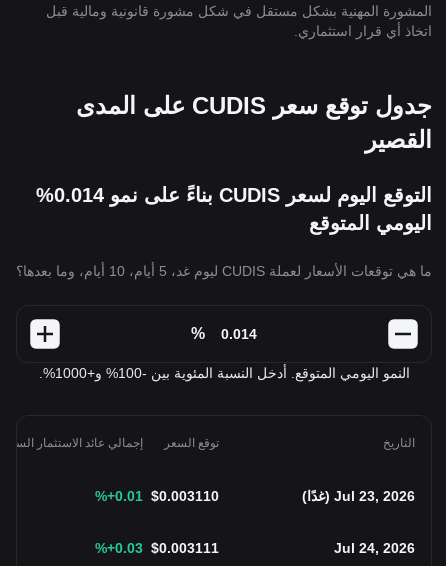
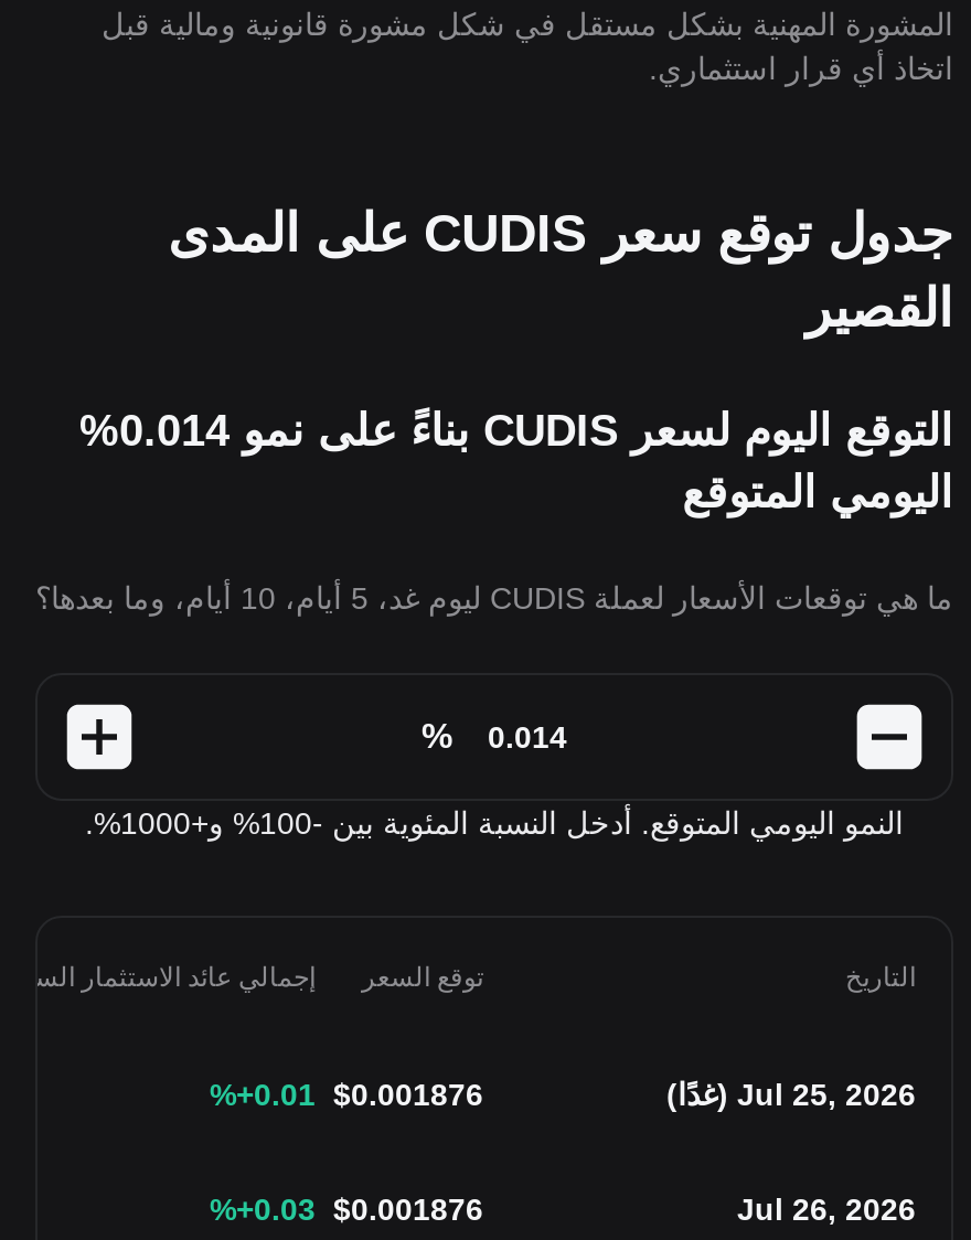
[151,488,219,504] $0.003110 -> [333,1077,483,1112] $0.001876
[302,488,415,504] Jul 23, 2026 (غدًا) -> [666,1077,916,1112] Jul 25, 2026 (غدًا)
[151,540,219,556] $0.003111 -> [333,1191,483,1227] $0.001876
[334,540,415,556] Jul 24, 2026 -> [737,1191,916,1227] Jul 26, 2026

